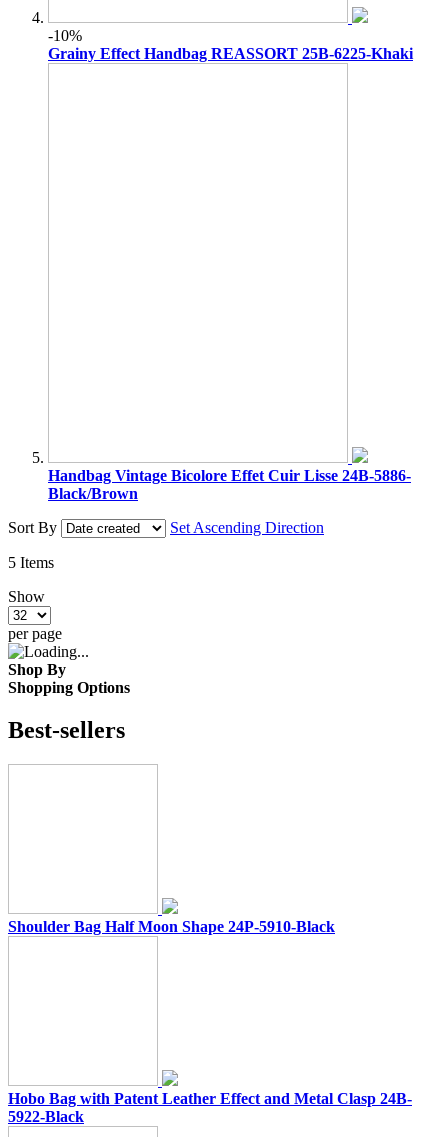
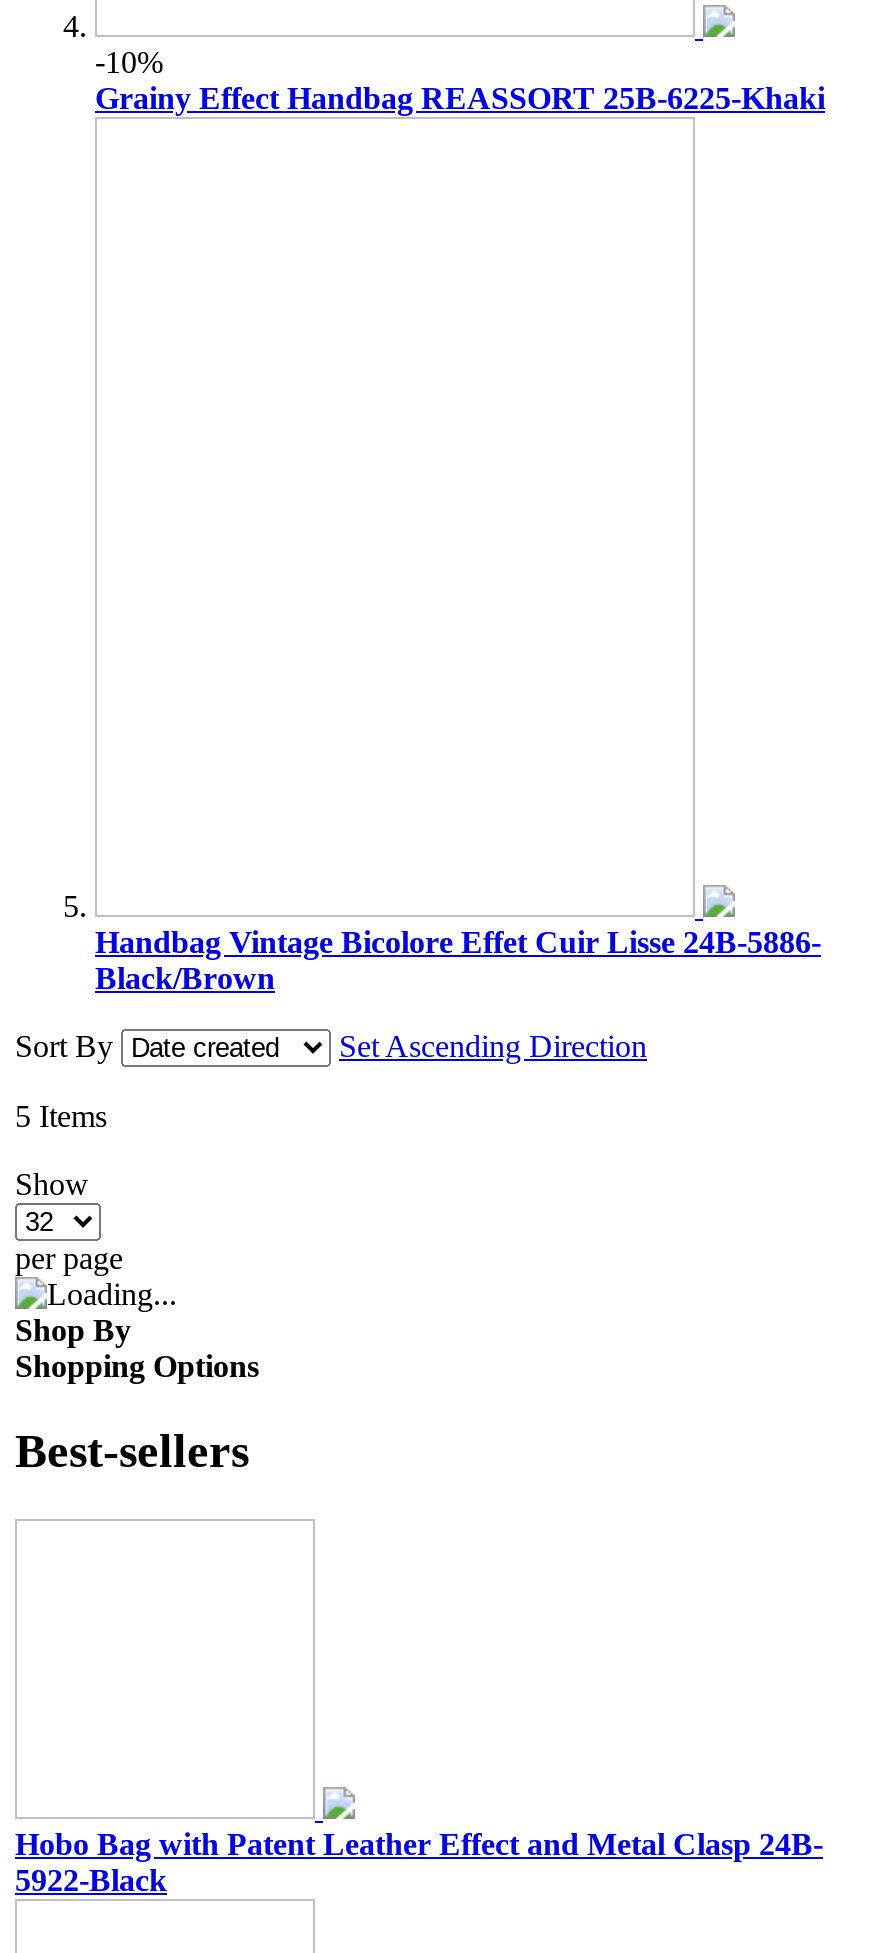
[8,918,335,935] Shoulder Bag Half Moon Shape 24P-5910-Black -> none

